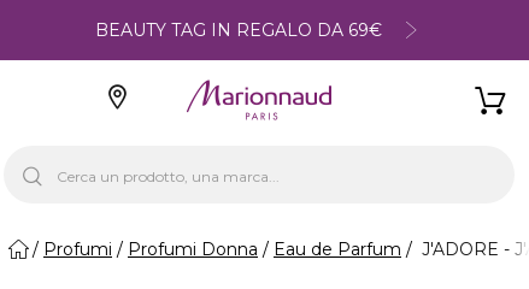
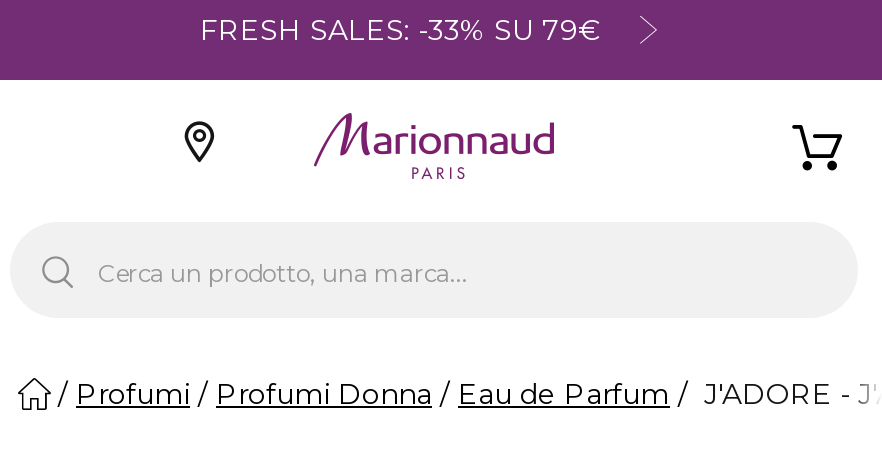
[95,19,382,40] BEAUTY TAG IN REGALO DA 69€ -> [200,11,600,47] FRESH SALES: -33% SU 79€

